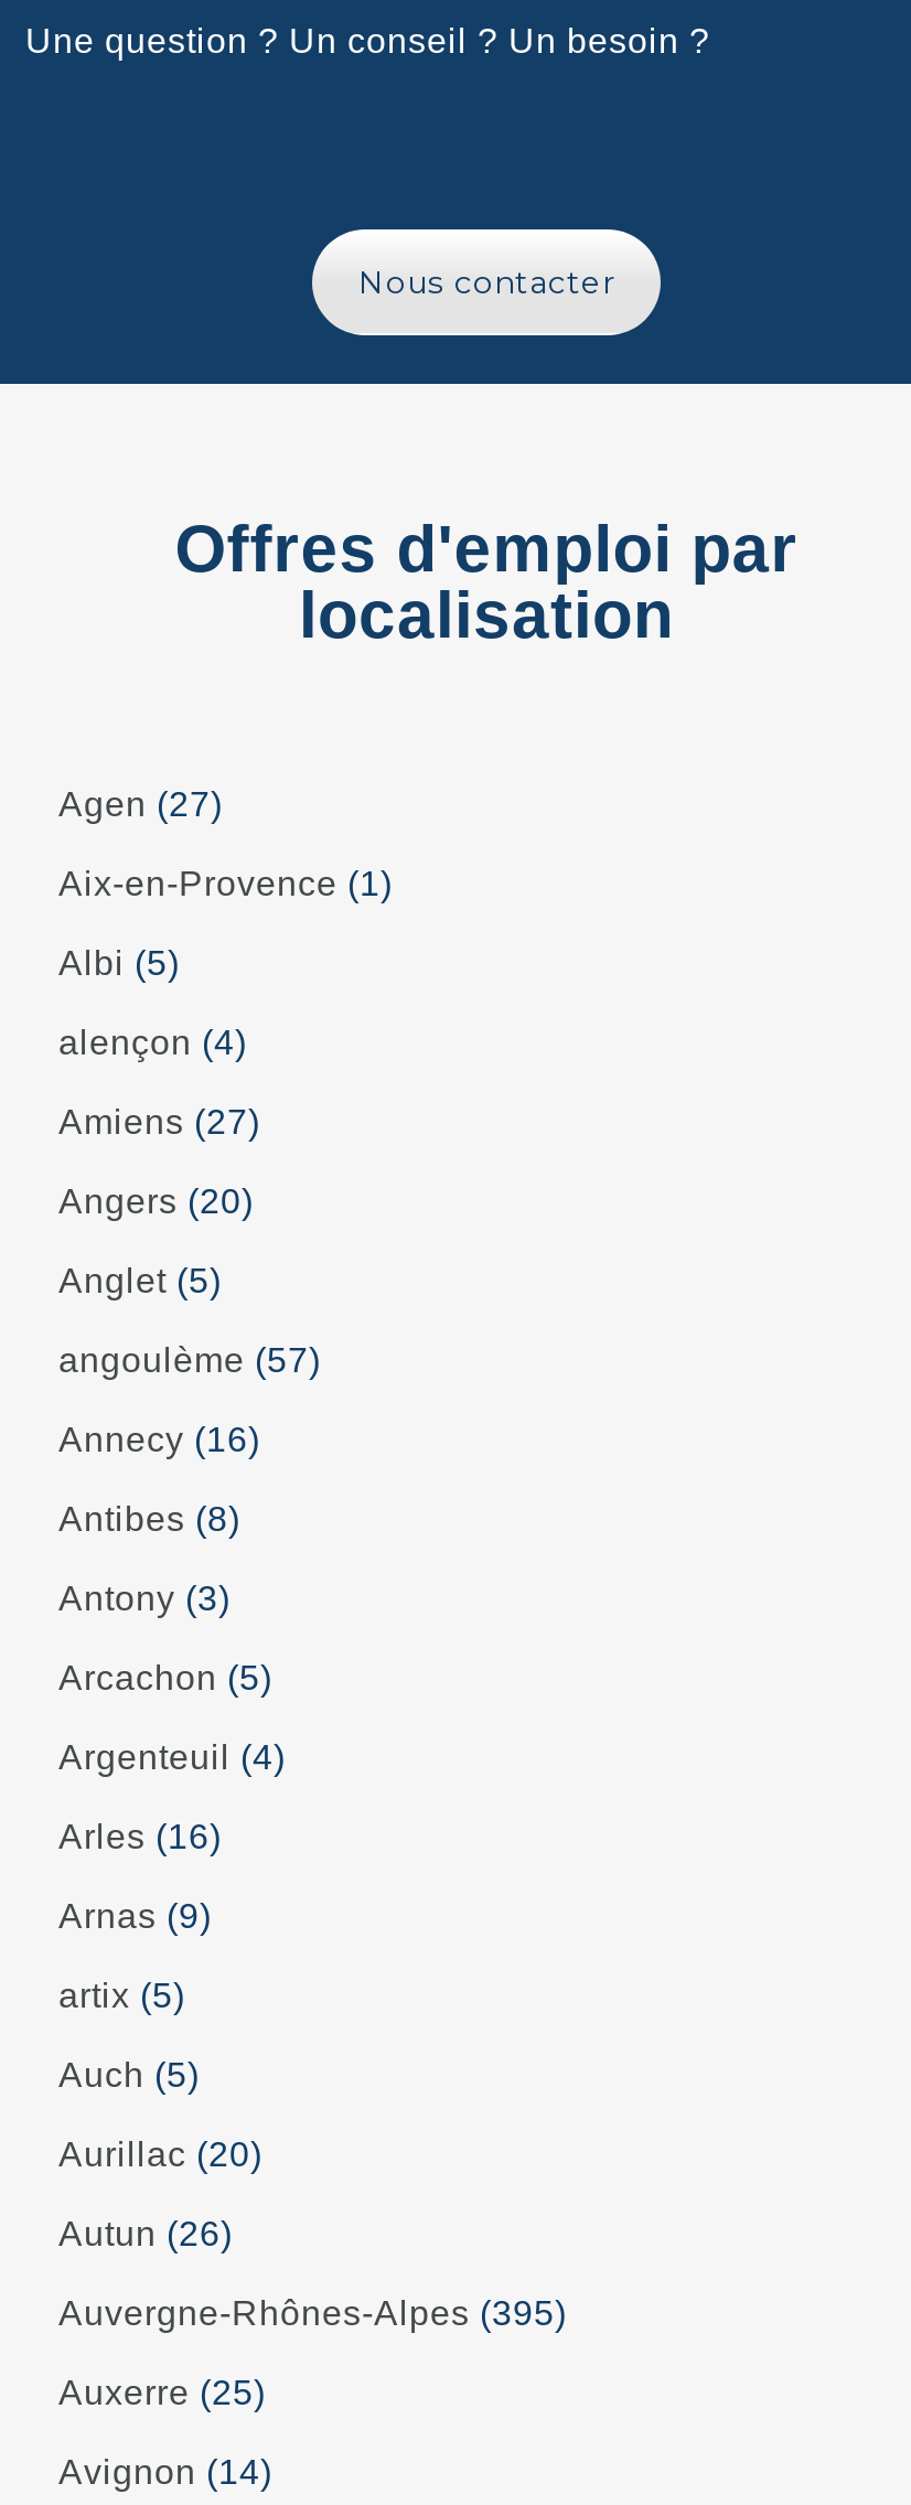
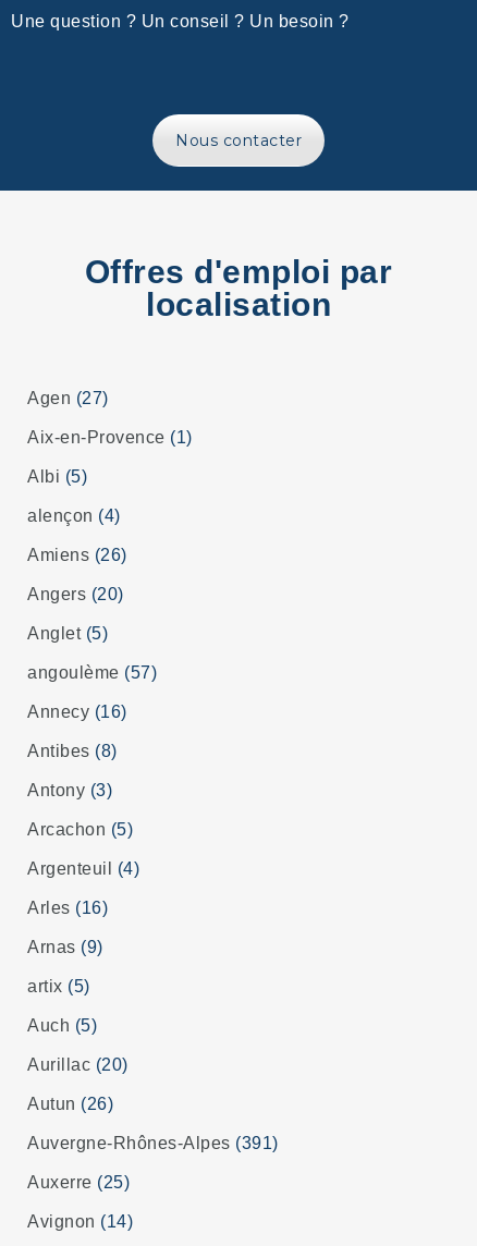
[58,1103,260,1141] Amiens (27) -> [27,546,127,564] Amiens (26)
[58,2294,567,2332] Auvergne-Rhônes-Alpes (395) -> [27,1134,278,1152] Auvergne-Rhônes-Alpes (391)

